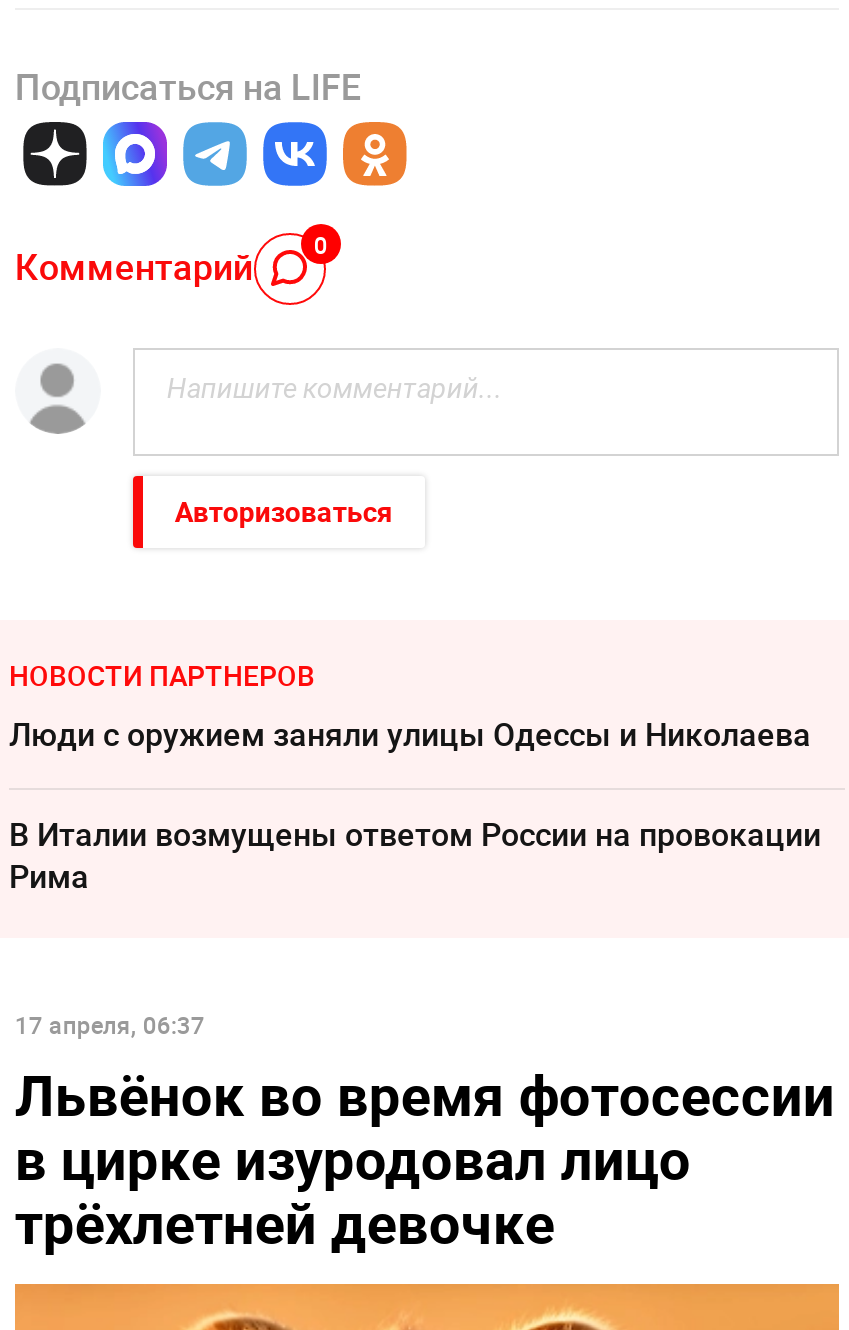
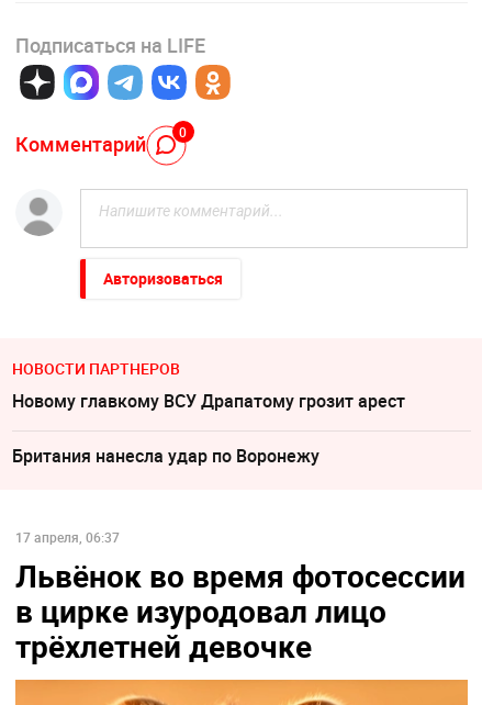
[9,712,811,756] Люди с оружием заняли улицы Одессы и Николаева -> [12,389,405,413] Новому главкому ВСУ Драпатому грозит арест
[9,812,821,898] В Италии возмущены ответом России на провокации | Рима -> [12,444,320,468] Британия нанесла удар по Воронежу

